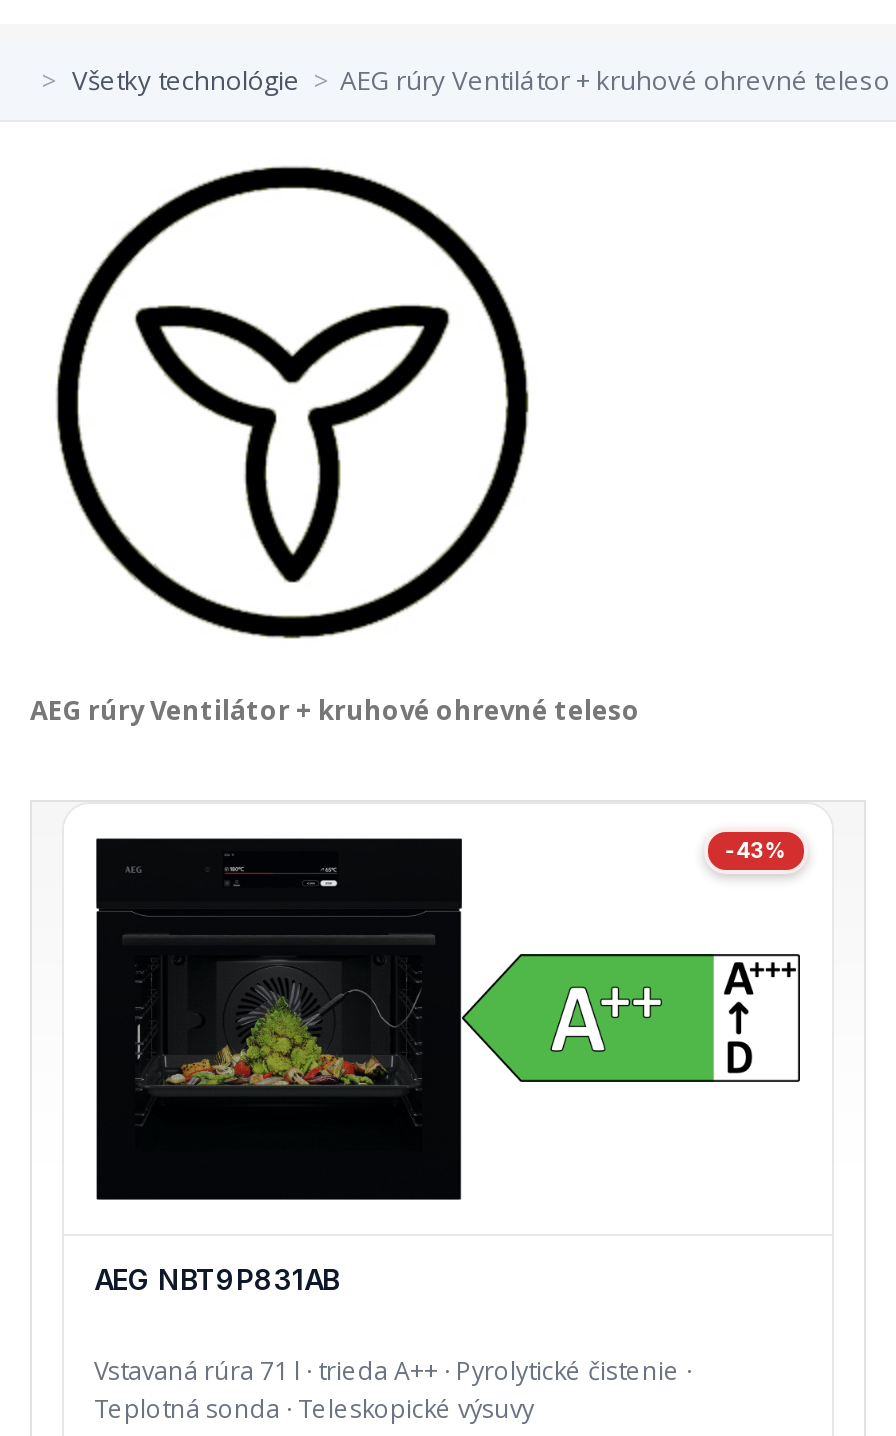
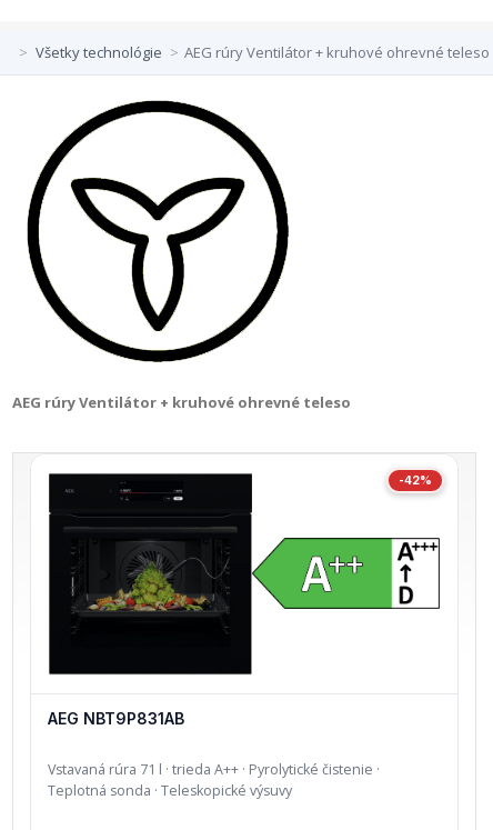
[725,837,787,863] -43% -> [398,473,432,487] -42%

